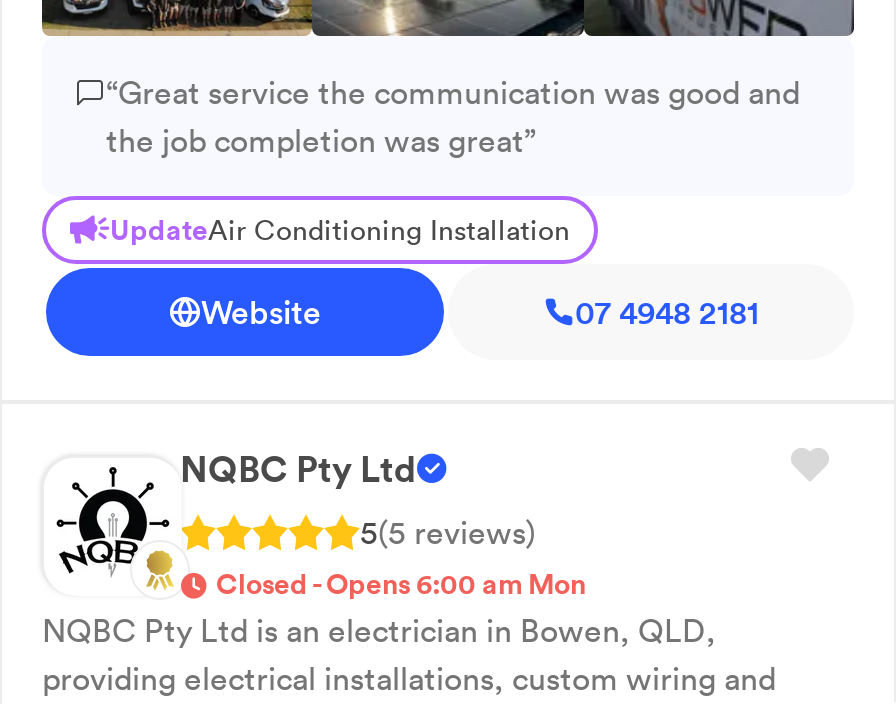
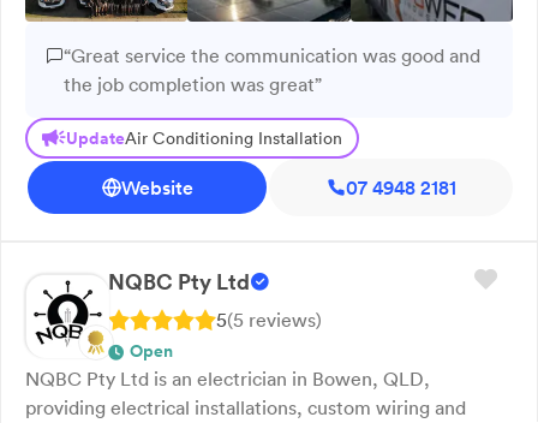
[216,567,586,603] Closed - Opens 6:00 am Mon -> [130,341,173,362] Open

